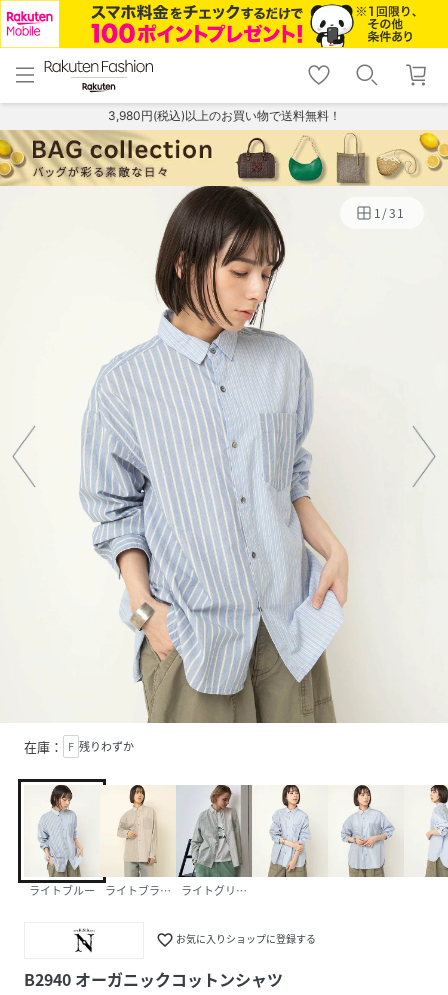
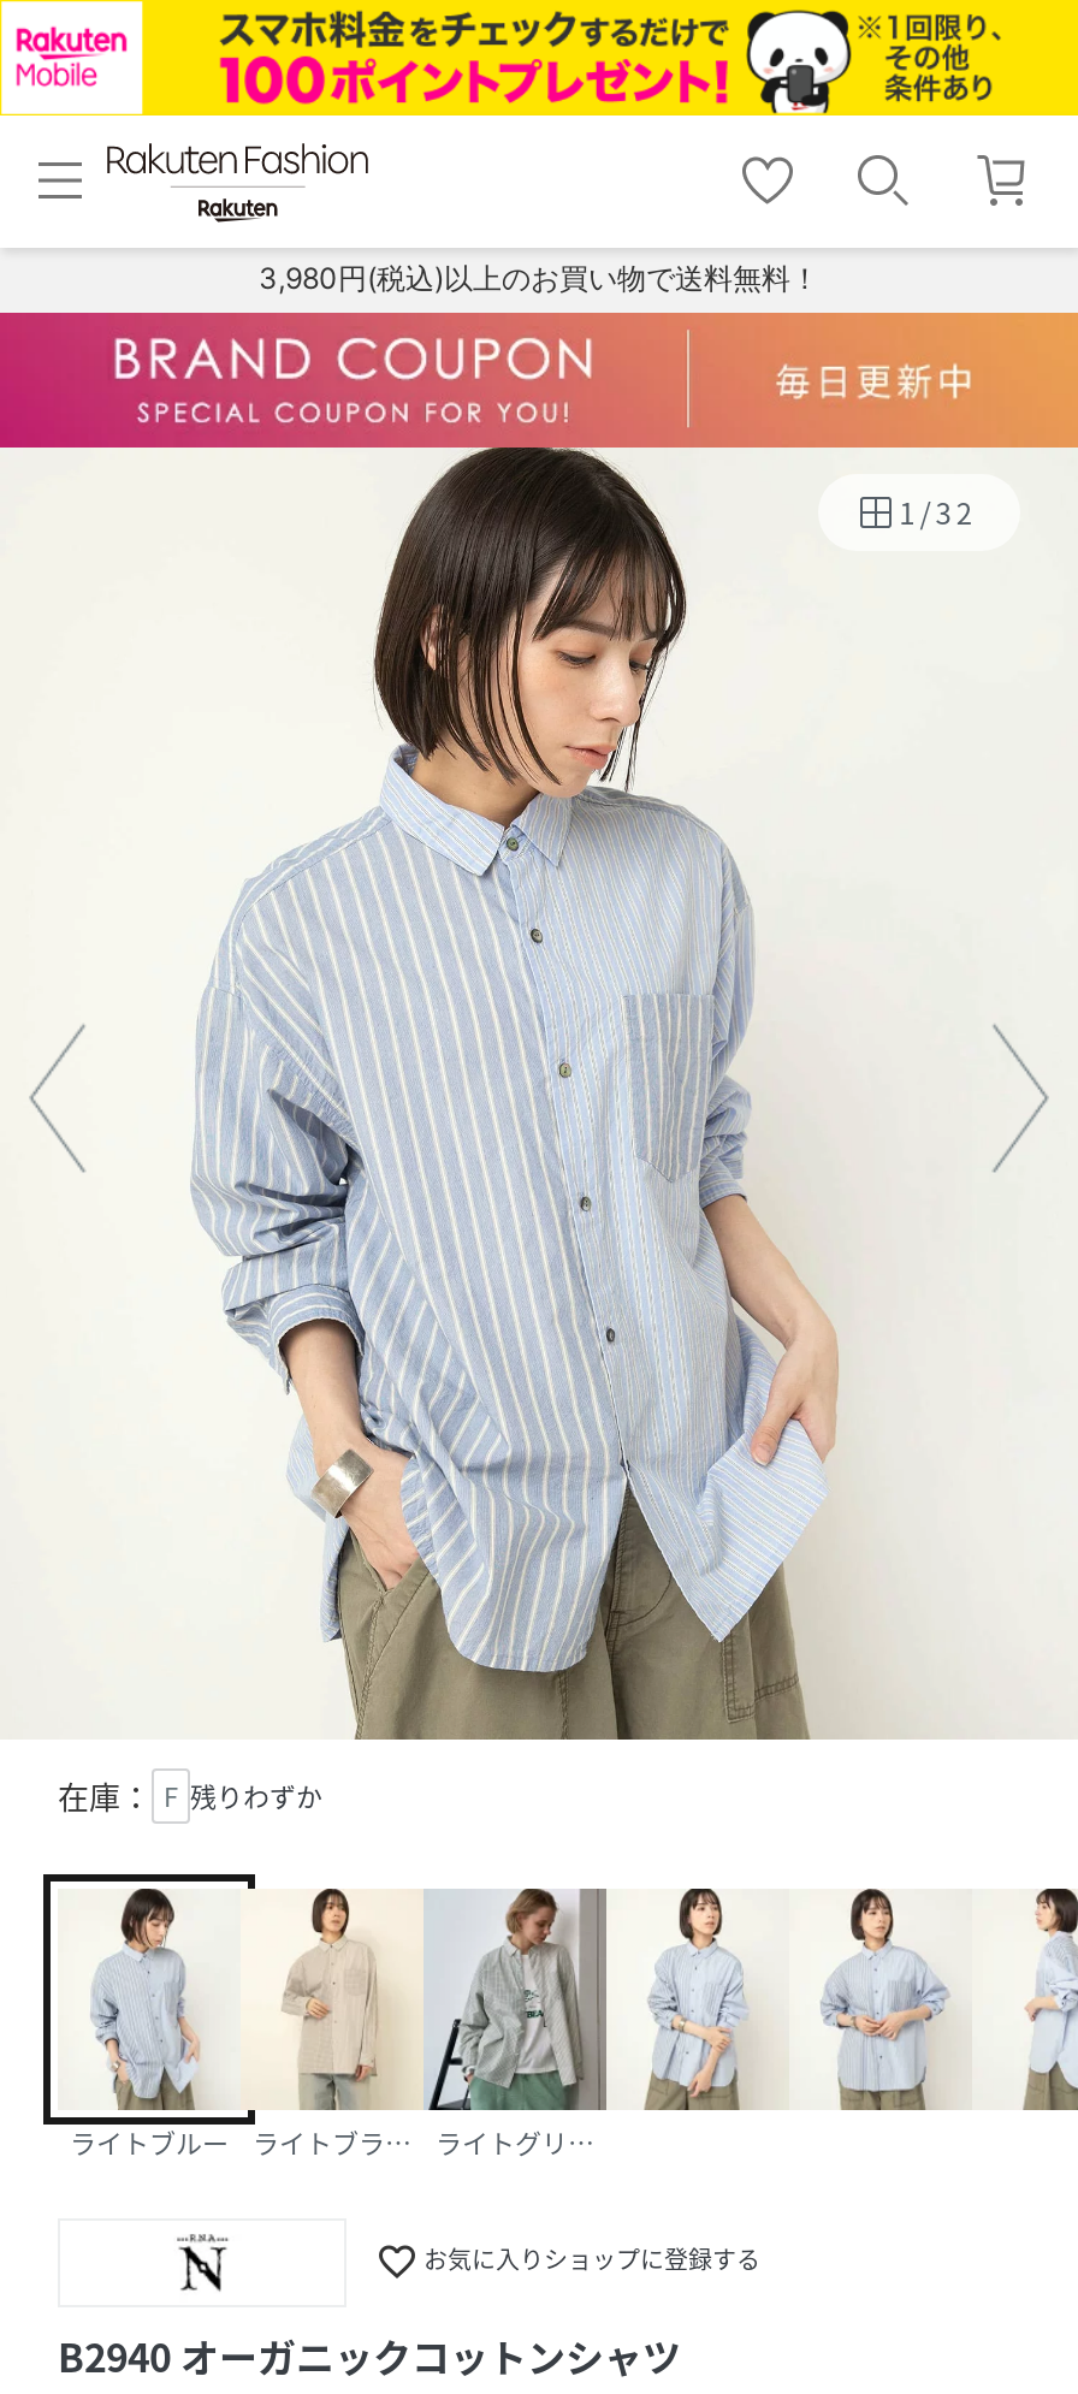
[3,130,445,222] [image] | 1 /31 -> [7,310,1071,534] [image] | 1 /32

